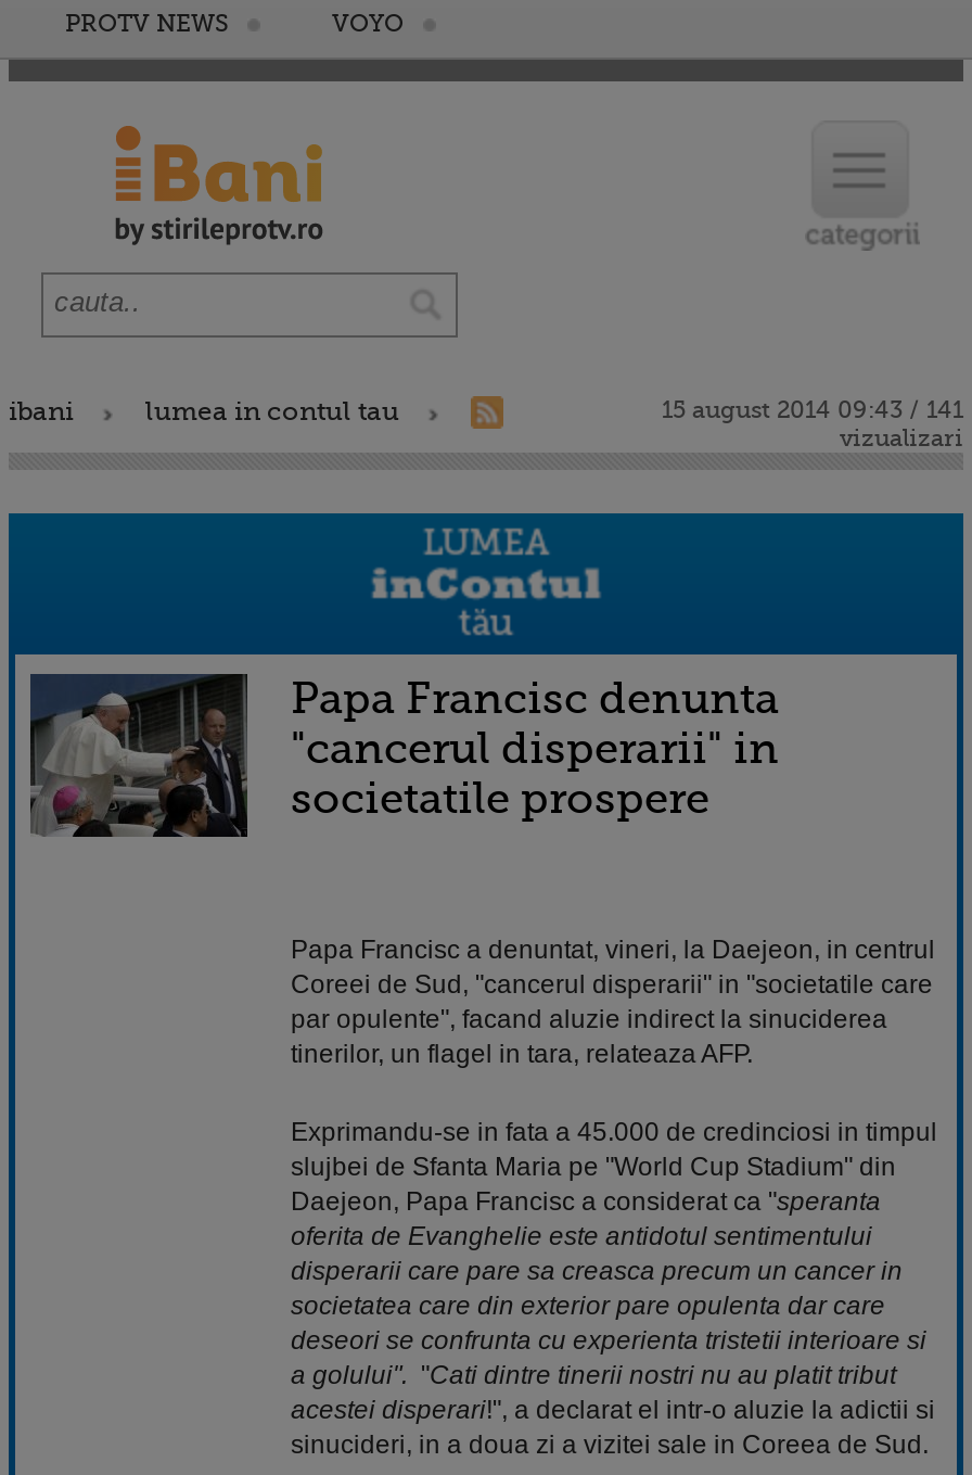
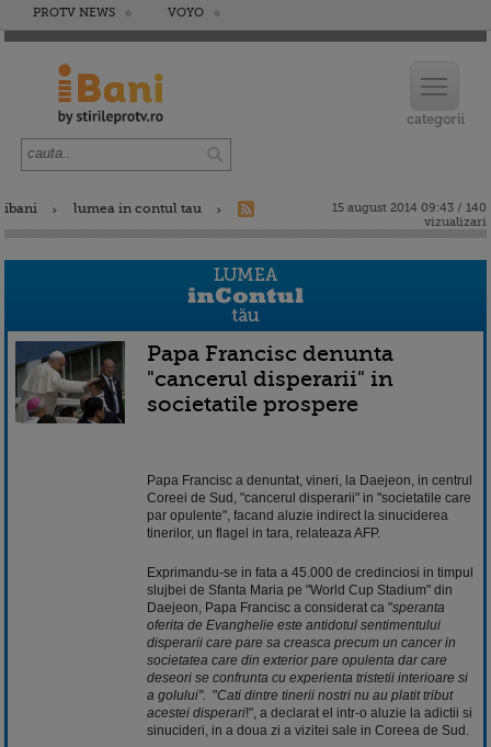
[662,396,963,424] 15 august 2014 09:43 / 141 -> [332,201,487,215] 15 august 2014 09:43 / 140

